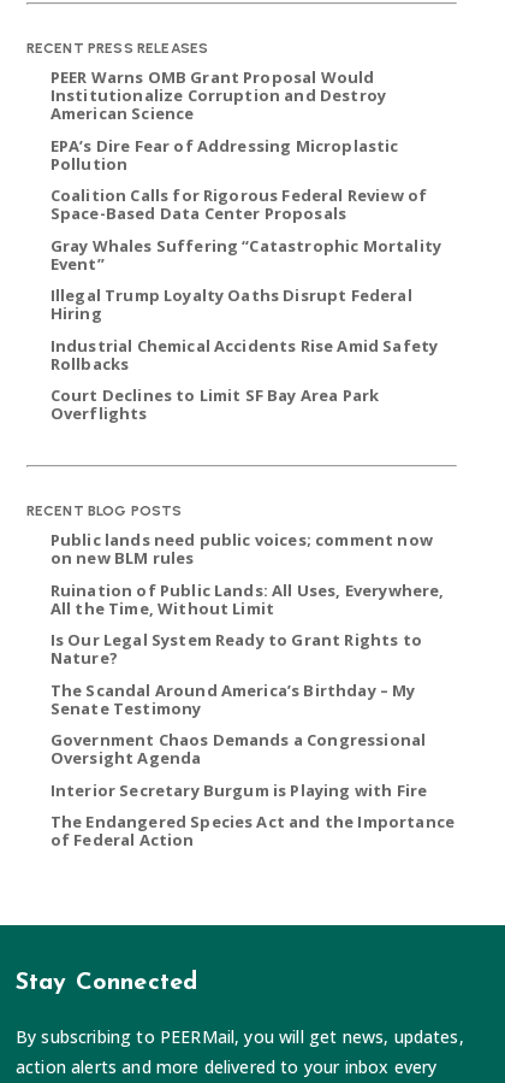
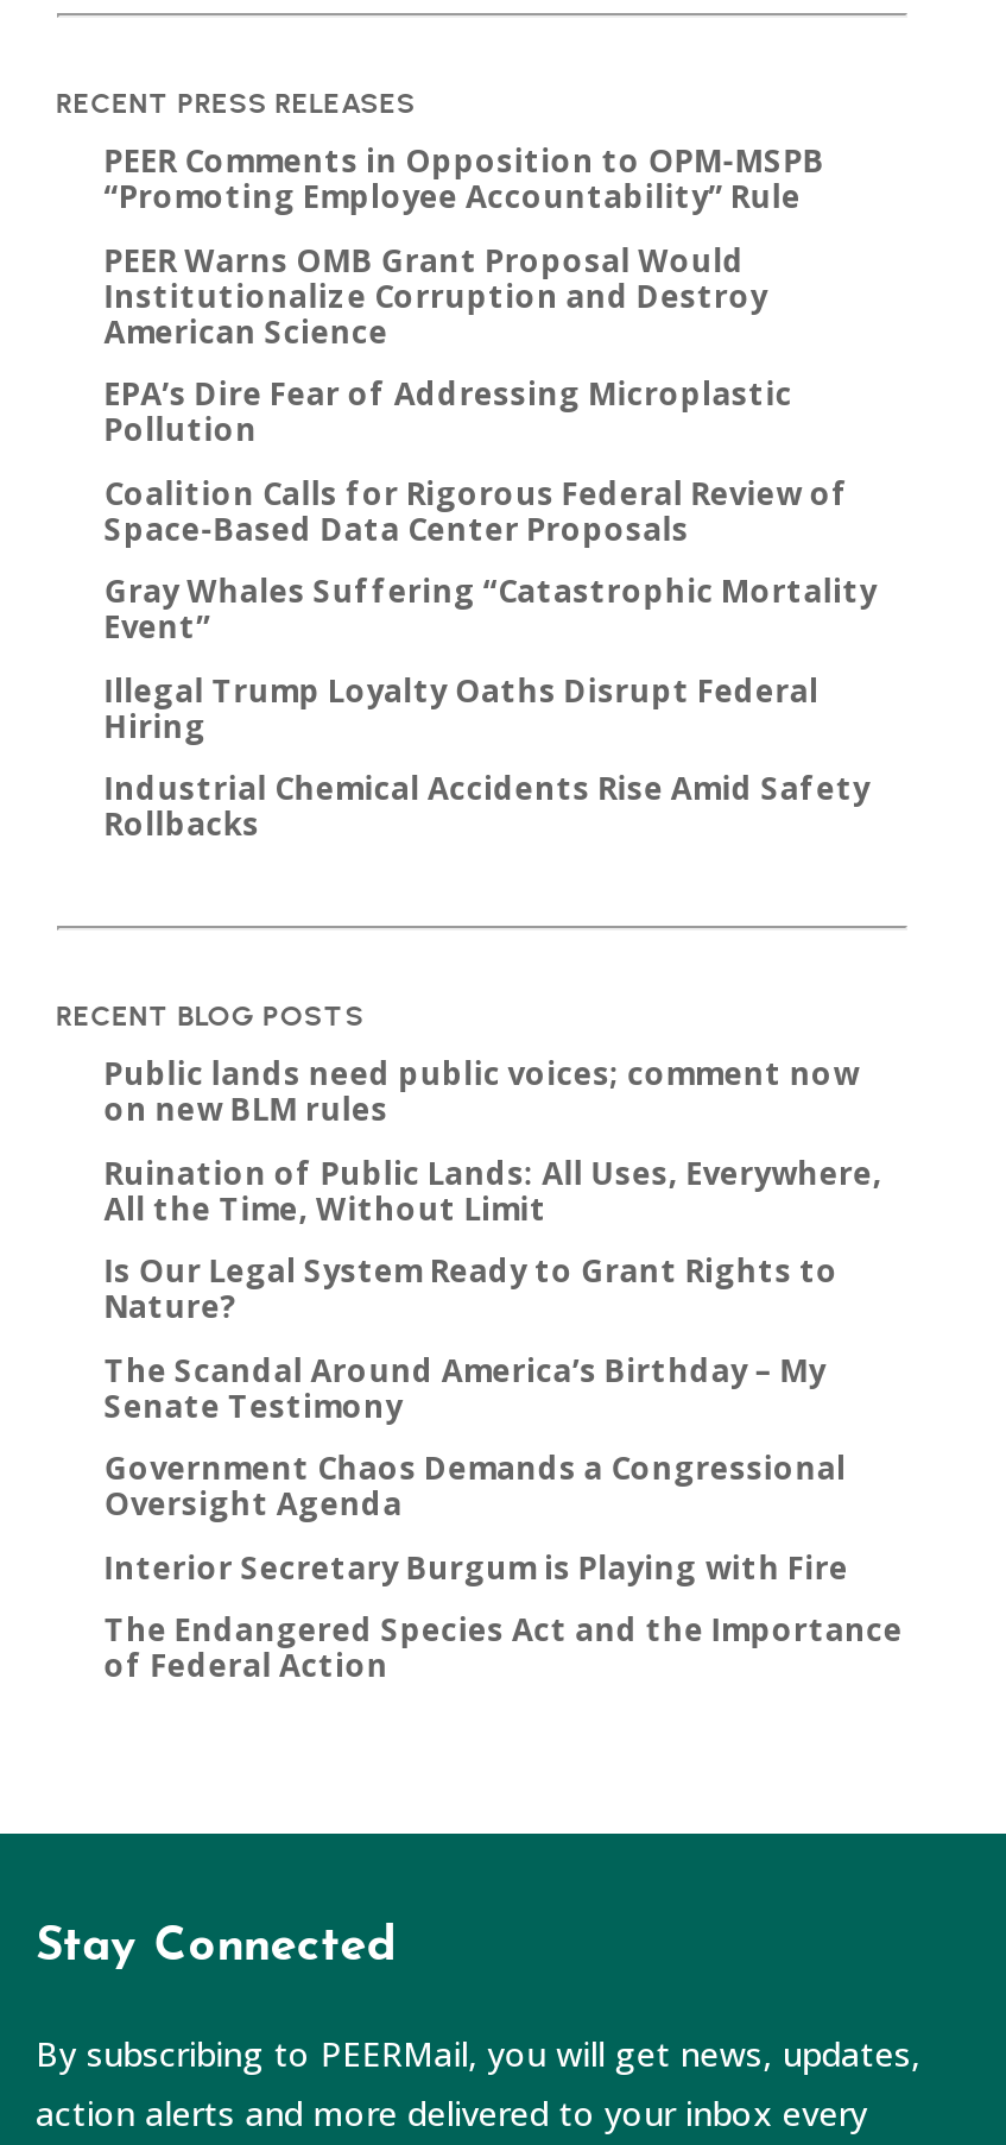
none -> [104,140,824,218] PEER Comments in Opposition to OPM-MSPB | “Promoting Employee Accountability” Rule
moved [50,66,441,374] -> [104,238,877,845]: PEER Warns OMB Grant Proposal Would | Institutionalize Corruption and Destroy | American Science | ... | Industrial Chemical Accidents Rise Amid Safety | Rollbacks
[50,385,379,424] Court Declines to Limit SF Bay Area Park | Overflights -> none

